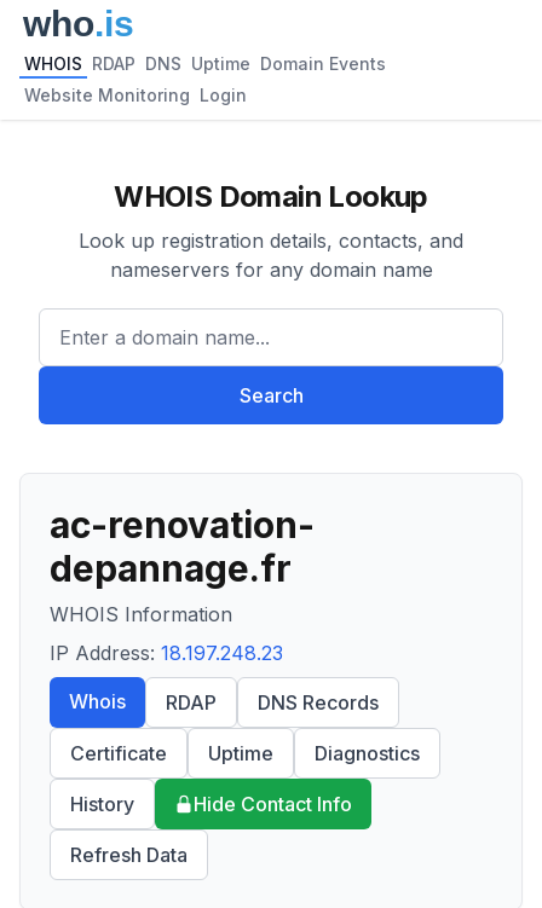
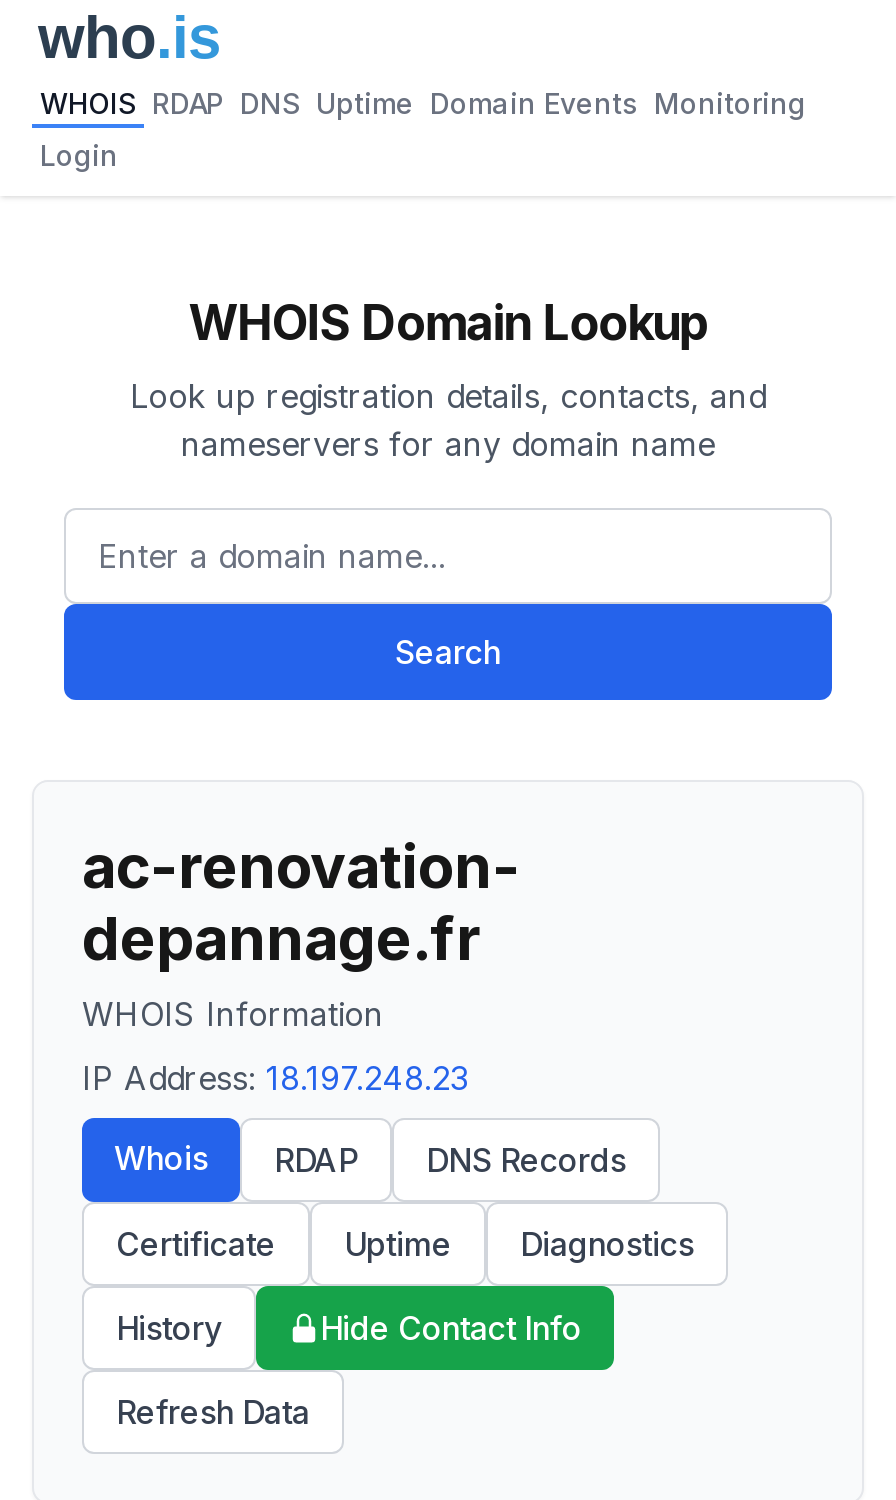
[24,53,386,74] WHOIS RDAP DNS Uptime Domain Events -> [40,86,806,120] WHOIS RDAP DNS Uptime Domain Events Monitoring
[24,85,247,105] Website Monitoring Login -> [40,138,118,172] Login

